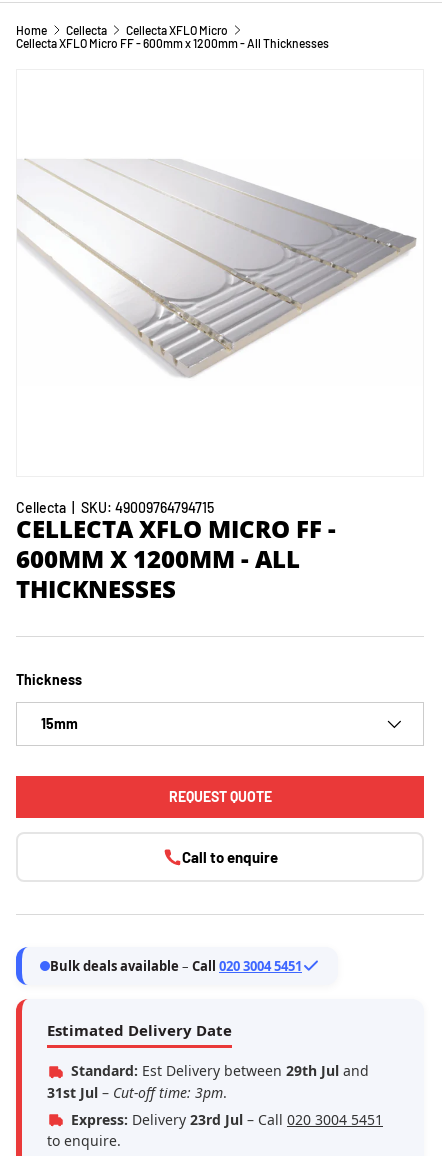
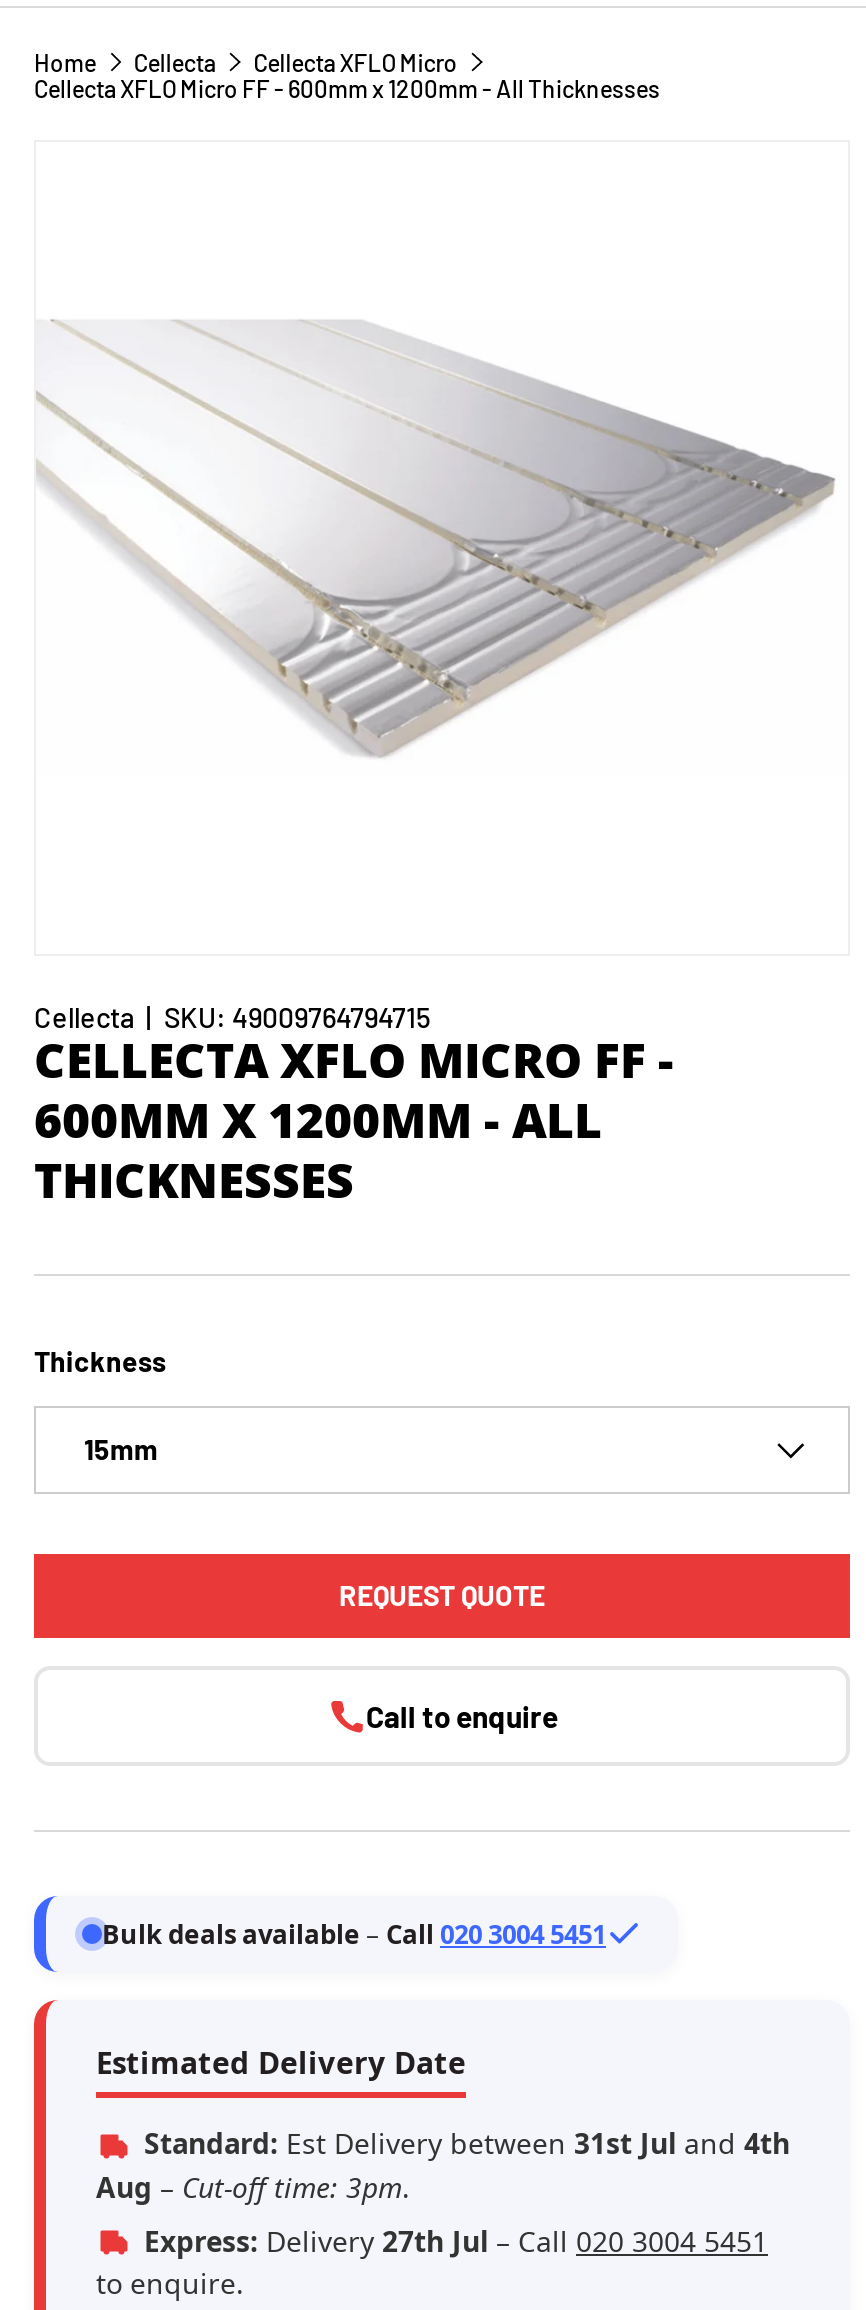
[47,1061,383,1129] Standard: Est Delivery between 29th Jul and | 31st Jul – Cut-off time: 3pm. | Express: Delivery 23rd Jul – Call 020 3004 5451 -> [96,2125,790,2259] Standard: Est Delivery between 31st Jul and 4th | Aug – Cut-off time: 3pm. | Express: Delivery 27th Jul – Call 020 3004 5451

